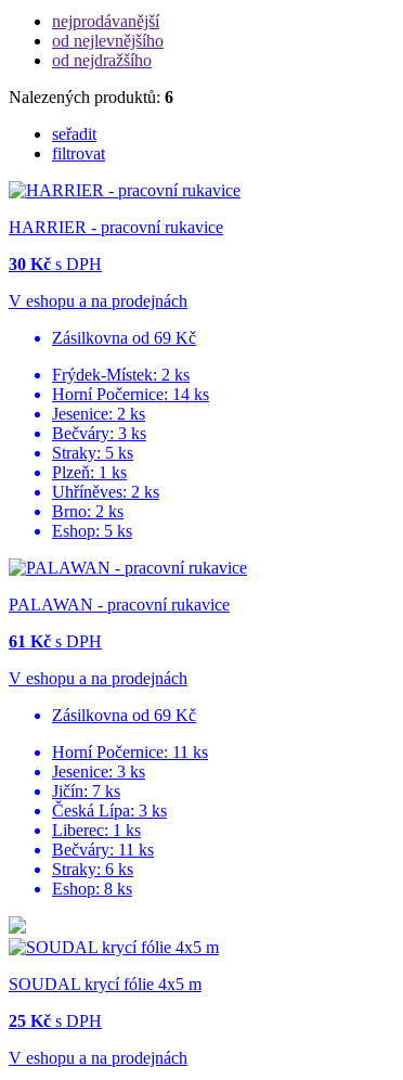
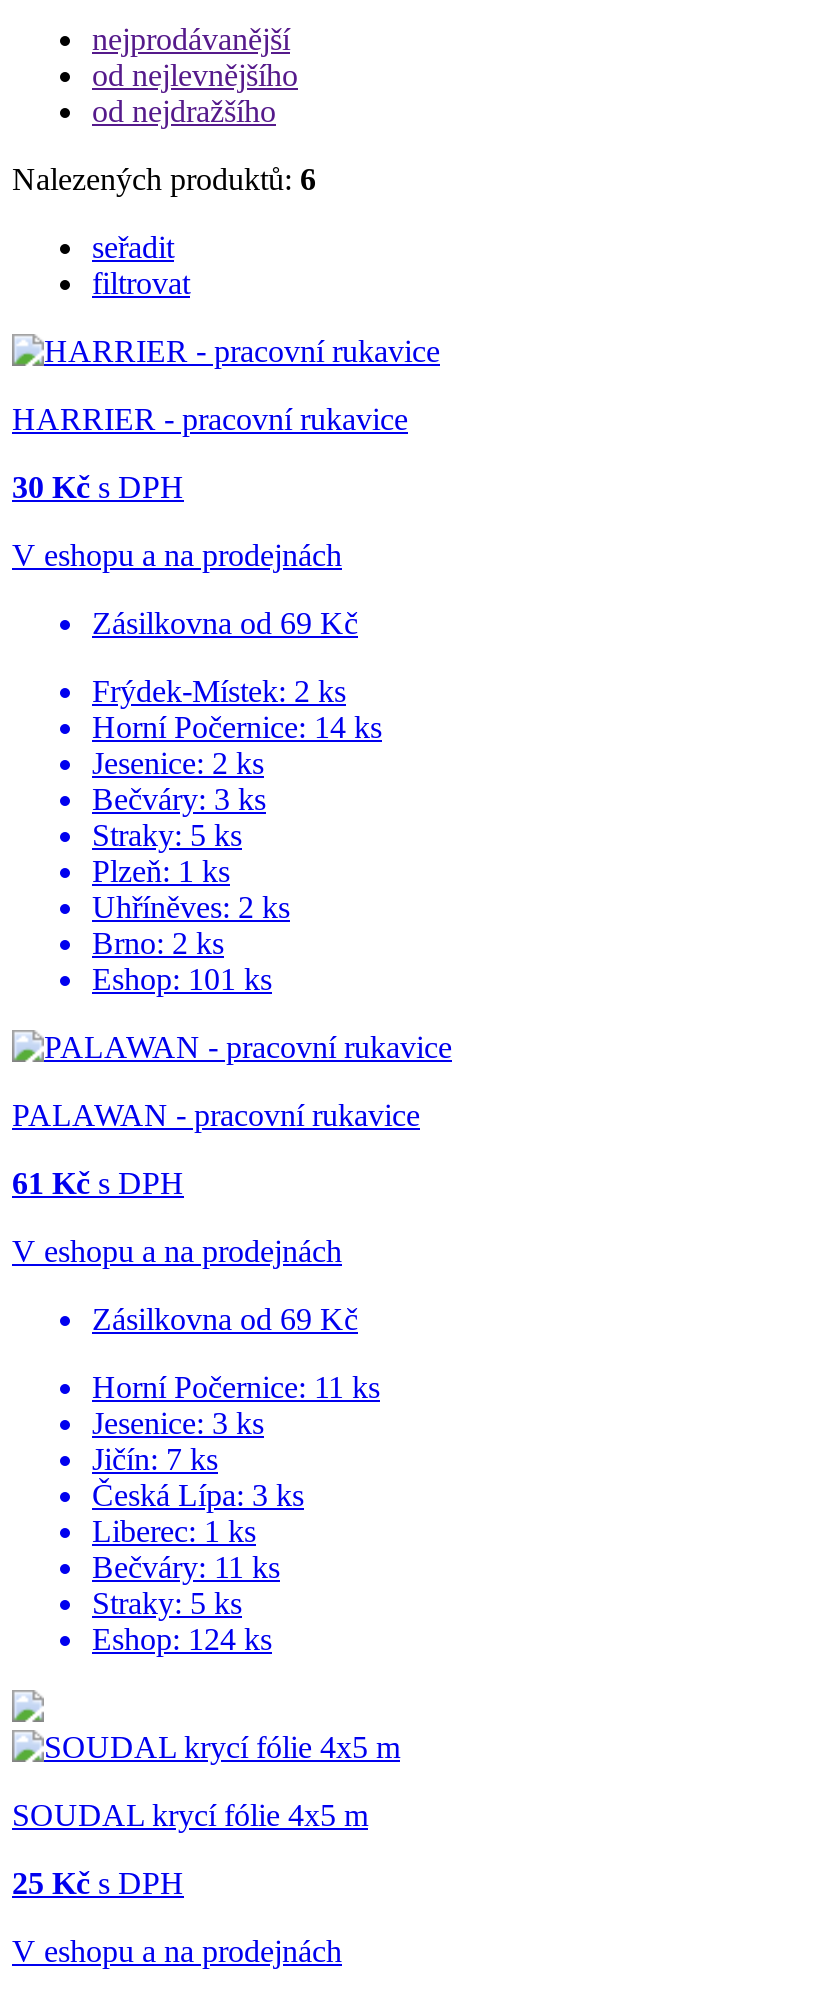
[52,521,132,540] Eshop: 5 ks -> [92,962,272,996] Eshop: 101 ks
[52,860,133,878] Straky:6 ks -> [92,1586,242,1620] Straky:5 ks
[52,879,132,898] Eshop: 8 ks -> [92,1622,272,1656] Eshop: 124 ks

